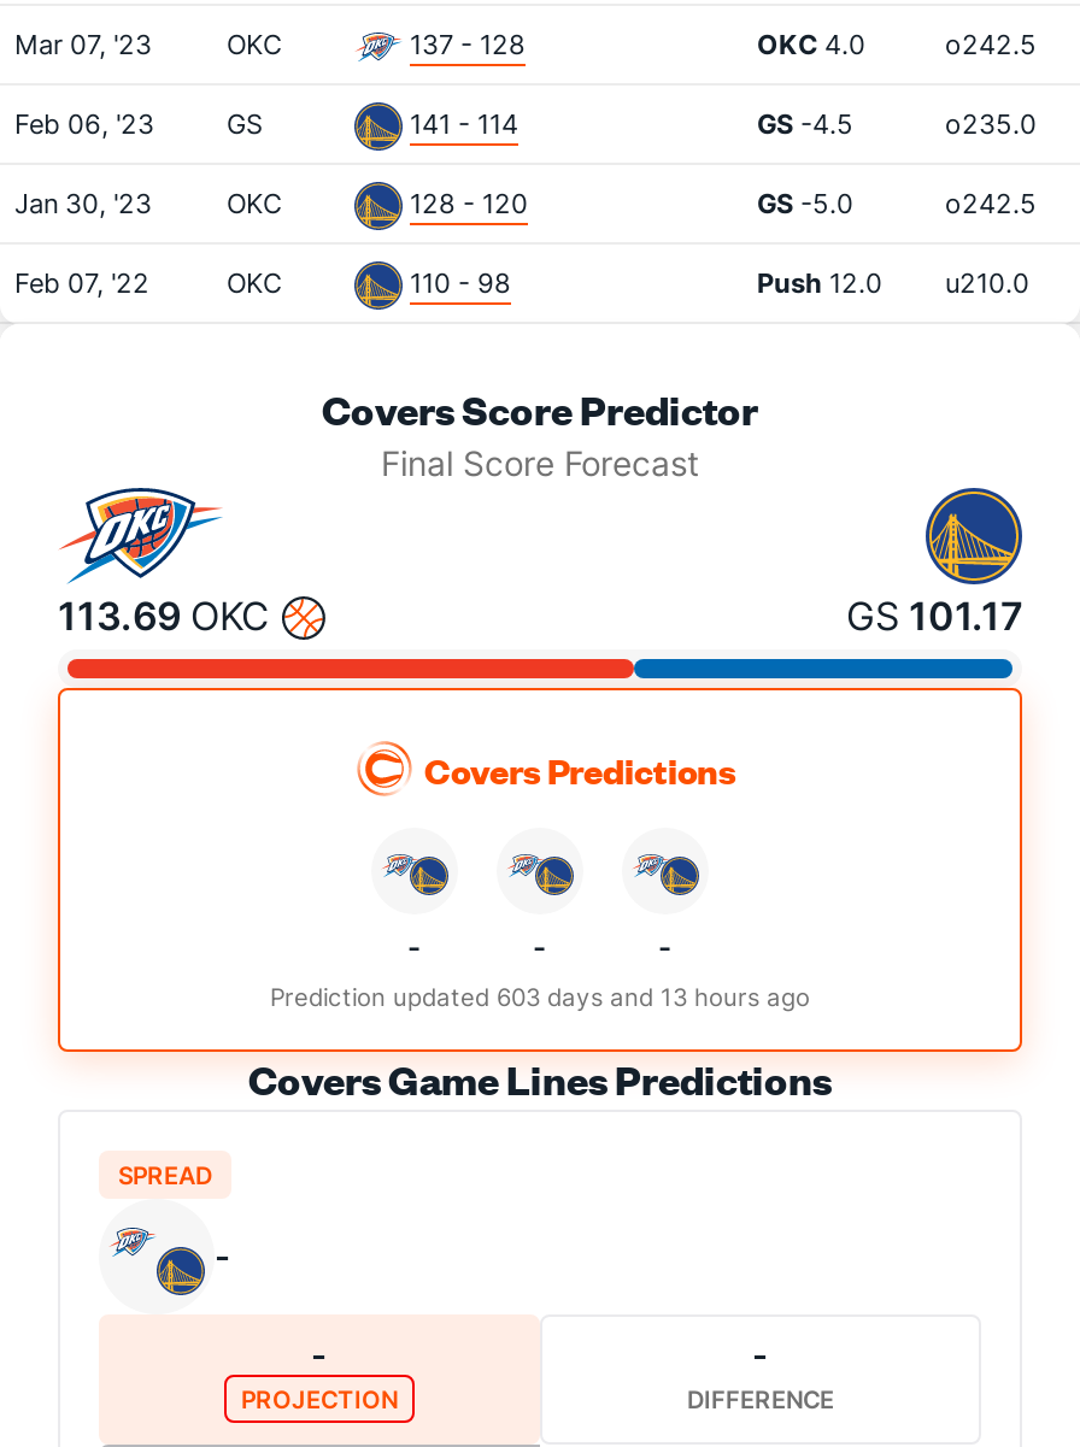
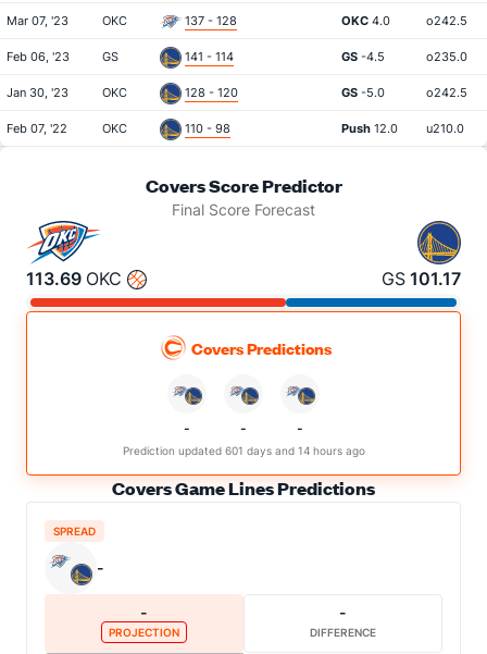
[270,982,810,1011] Prediction updated 603 days and 13 hours ago -> [122,444,365,457] Prediction updated 601 days and 14 hours ago

